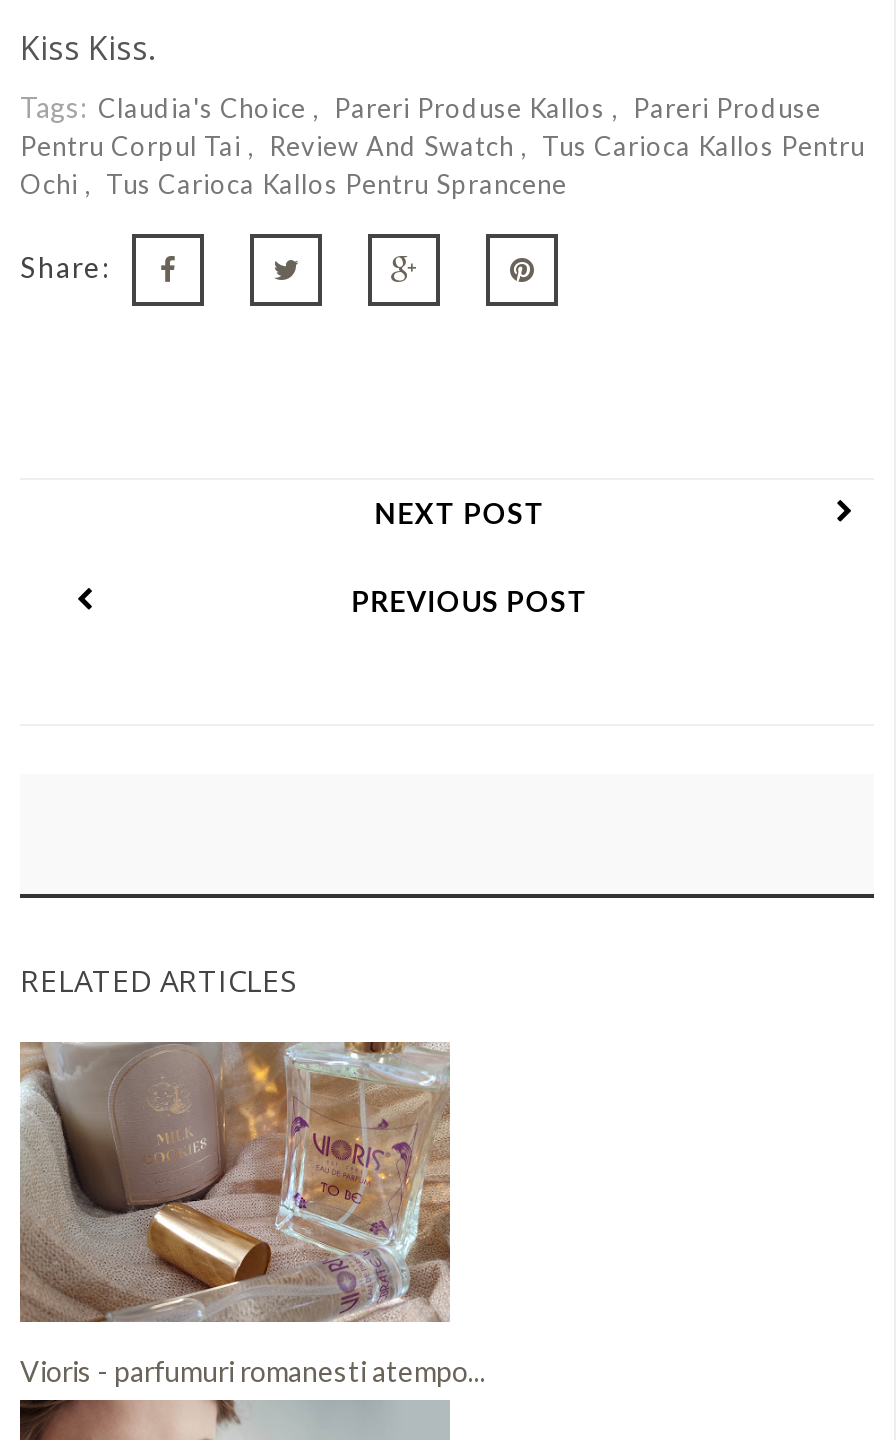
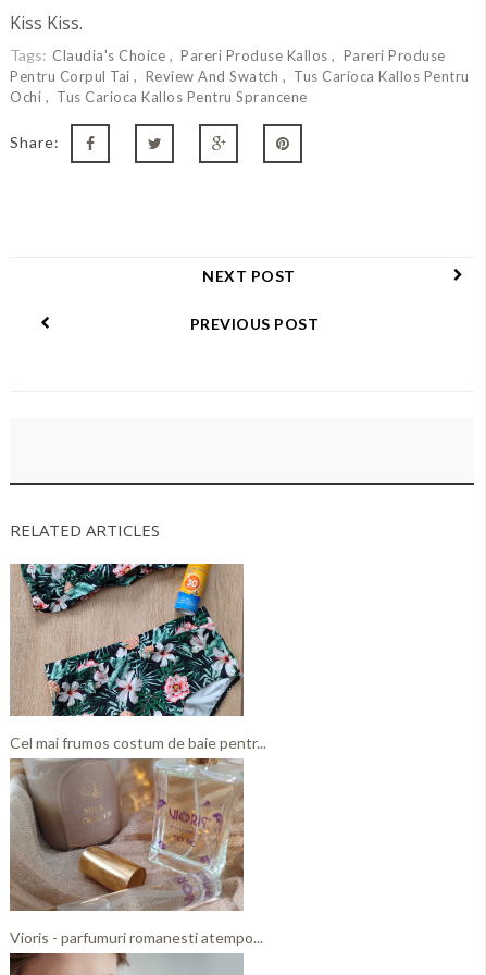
none -> [10,563,266,752] [image] | Cel mai frumos costum de baie pentr...

